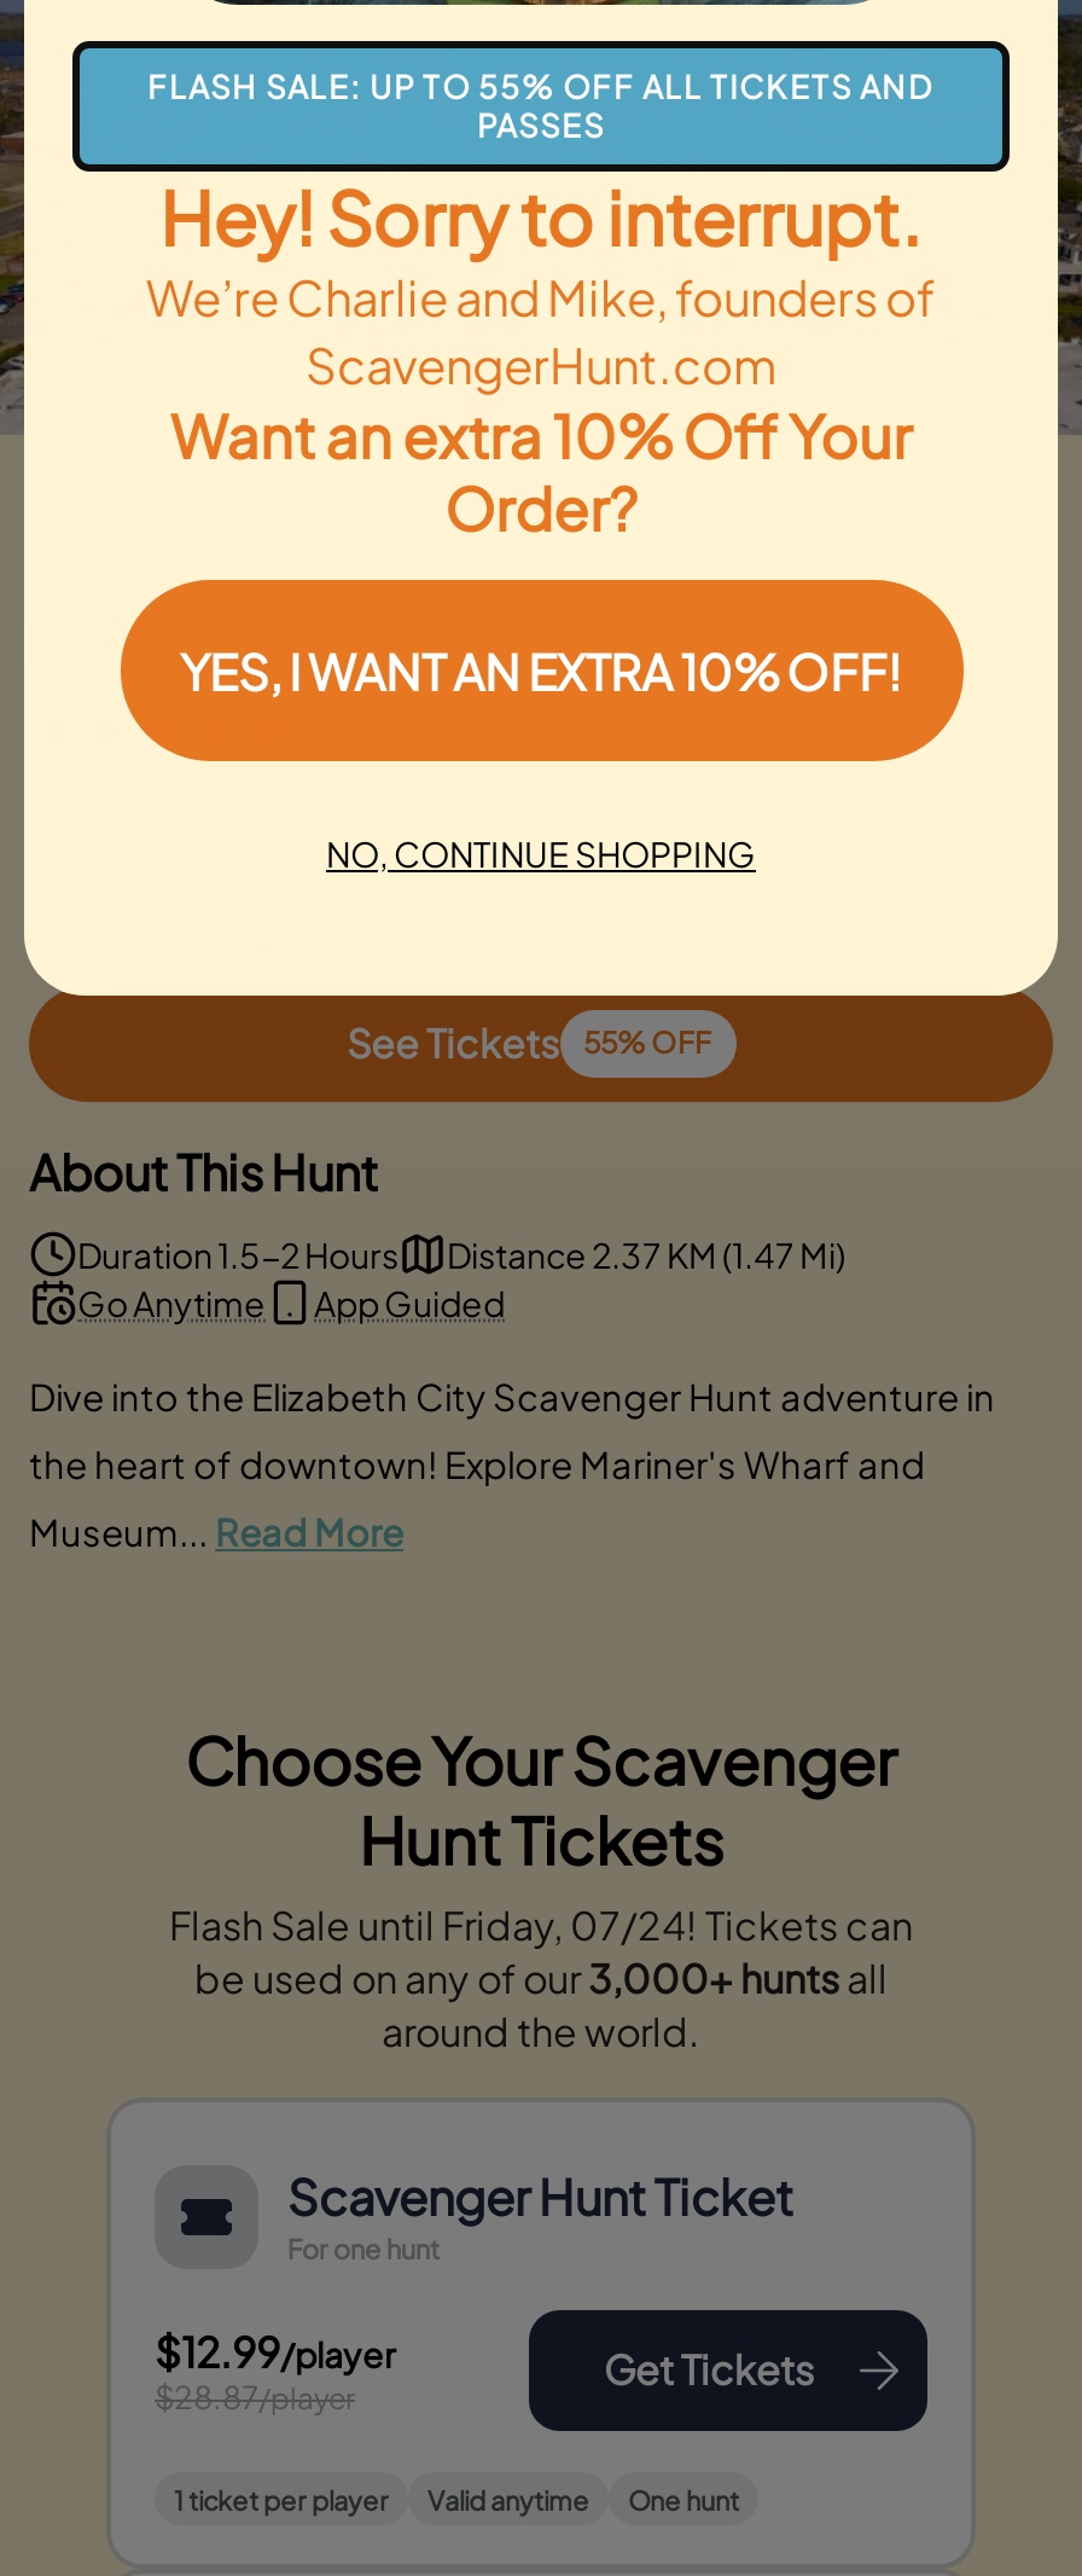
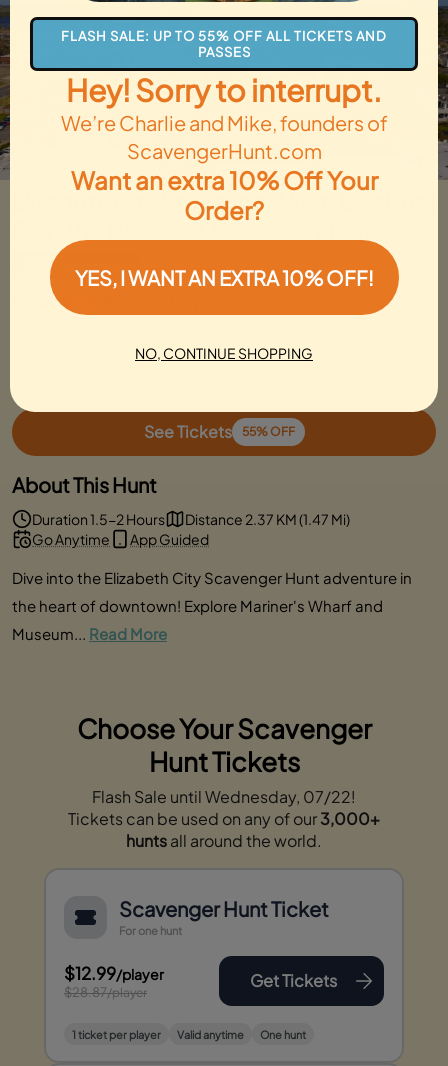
[169,1899,913,2056] Flash Sale until Friday, 07/24! Tickets can | be used on any of our3,000+ hunts all | around the world. -> [68,786,380,851] Flash Sale until Wednesday, 07/22! | Tickets can be used on any of our 3,000+ | hunts all around the world.

